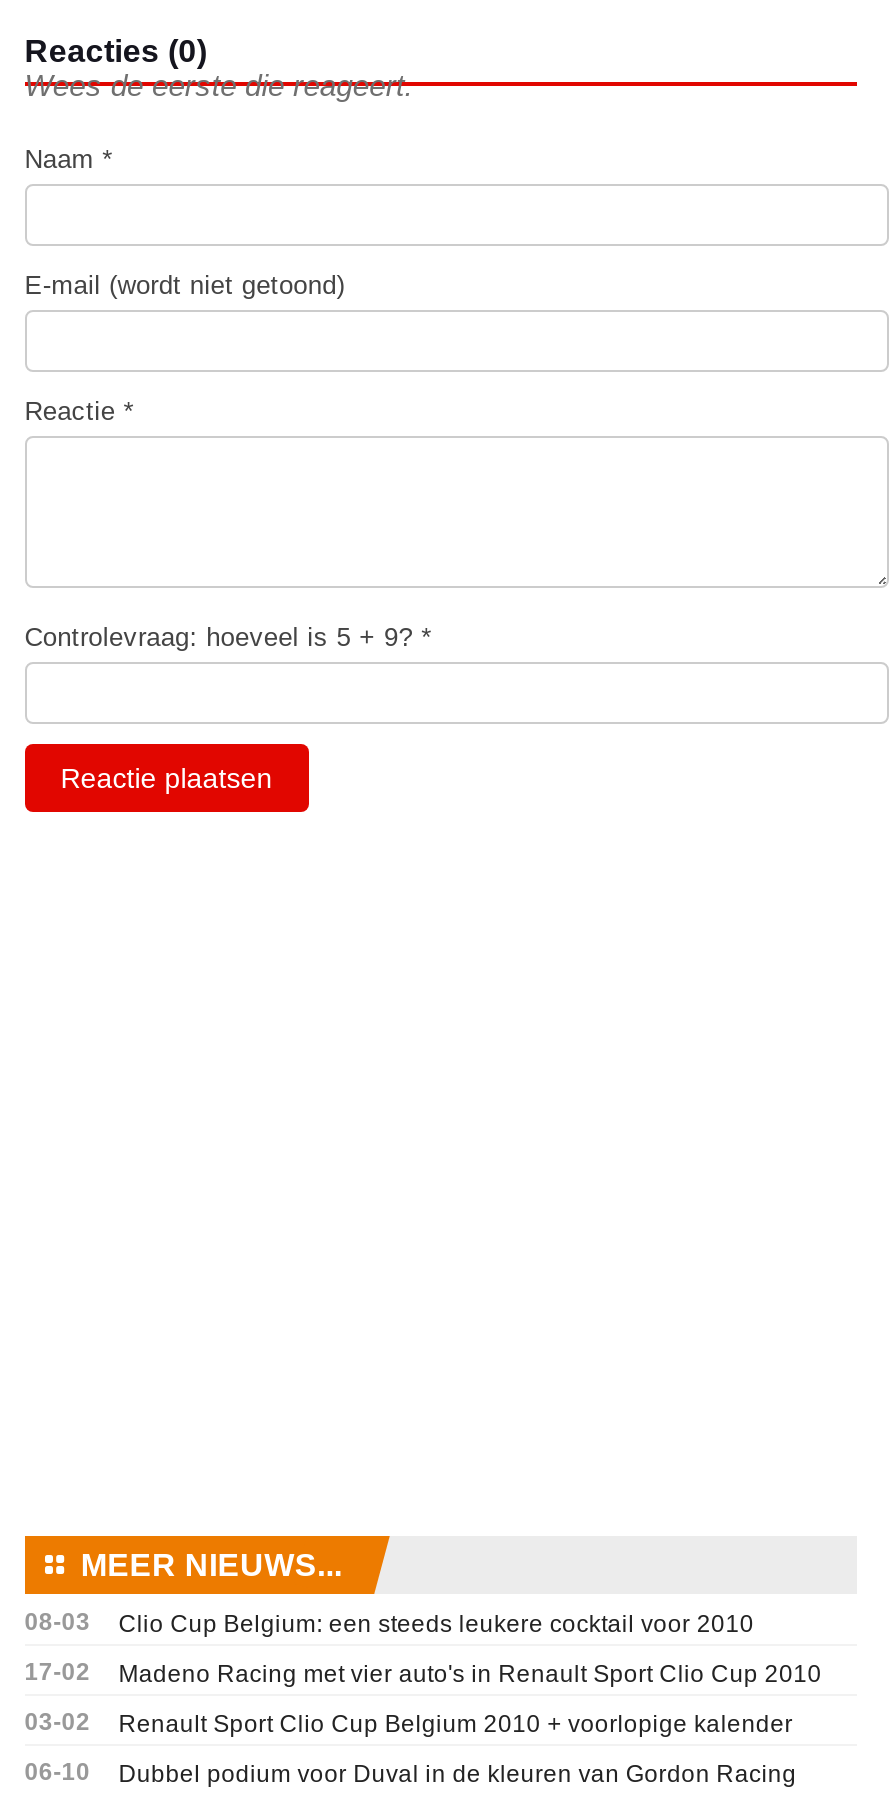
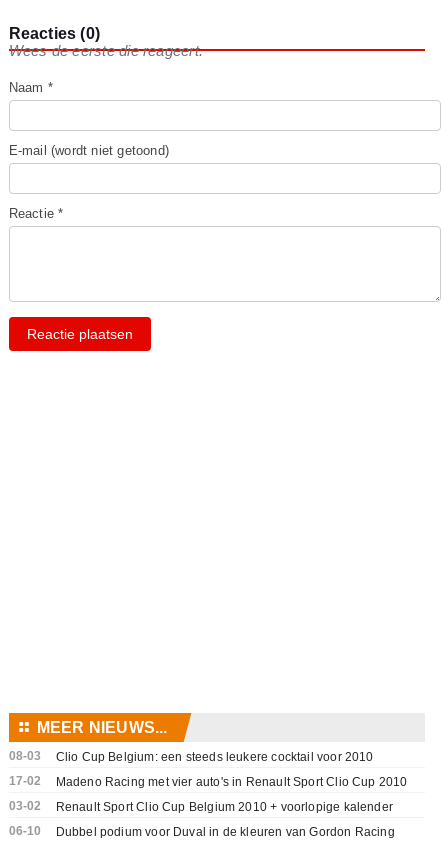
[24,621,432,651] Controlevraag: hoeveel is 5 + 9? * -> none

